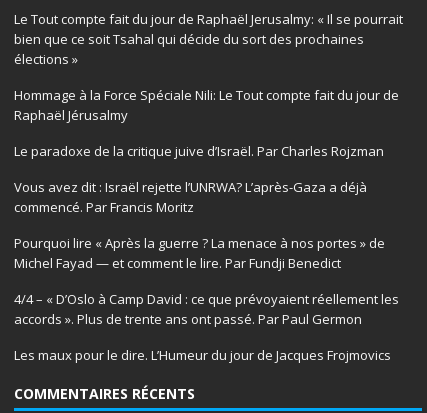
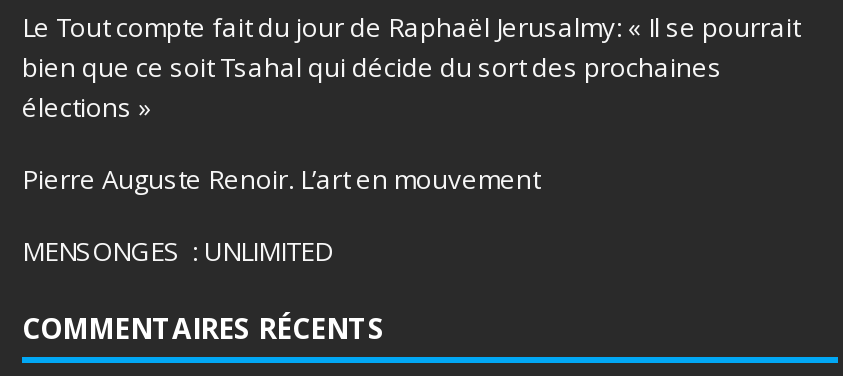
[14,86,399,364] Hommage à la Force Spéciale Nili: Le Tout compte fait du jour de | Raphaël Jérusalmy | Le paradoxe de la critique juive d’Israël. Par Charles Rojzman | Vous avez dit : Israël rejette l’UNRWA? L’après-Gaza a déjà | commencé. Par Francis Moritz | Pourquoi lire « Après la guerre ? La menace à nos portes » de | Michel Fayad — et comment le lire. Par Fundji Benedict | 4/4 – « D’Oslo à Camp David : ce que prévoyaient réellement les | accords ». Plus de trente ans ont passé. Par Paul Germon | Les maux pour le dire. L’Humeur du jour de Jacques Frojmovics -> [22,161,540,269] Pierre Auguste Renoir. L’art en mouvement | MENSONGES : UNLIMITED

